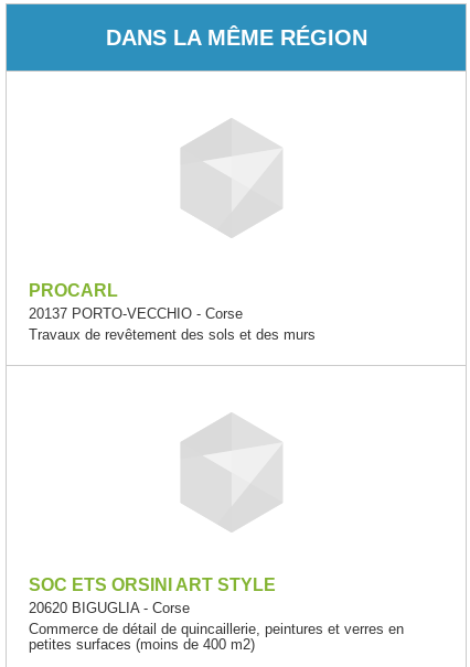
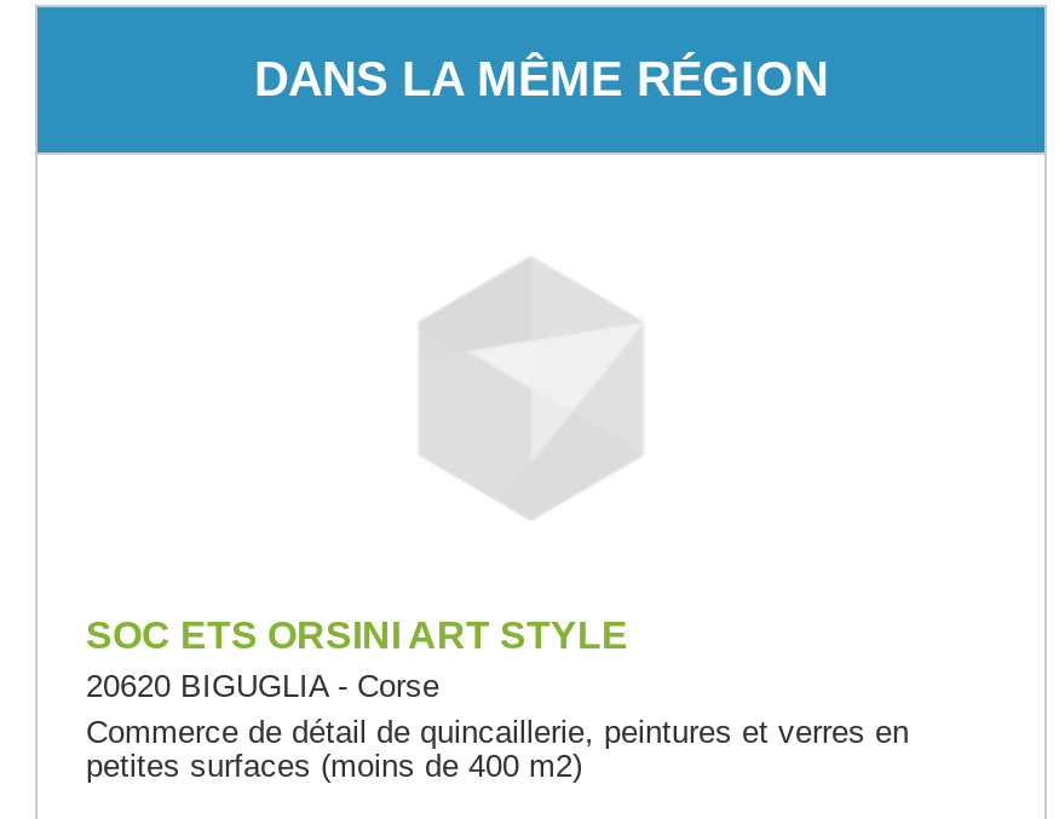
[29,281,316,343] PROCARL | 20137 PORTO-VECCHIO - Corse | Travaux de revêtement des sols et des murs -> none

